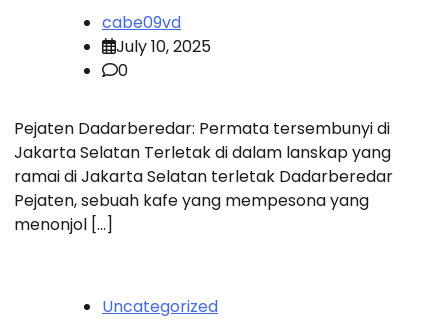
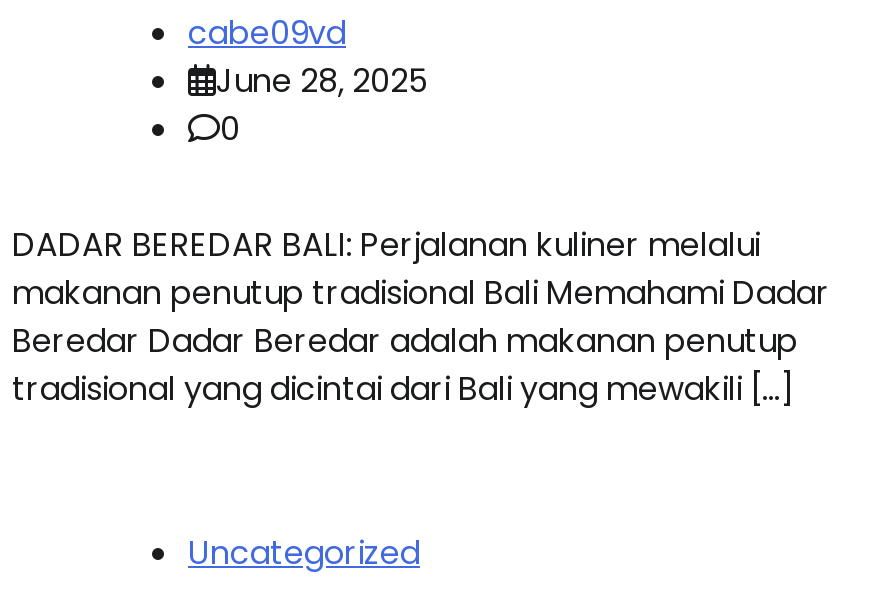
[116,35,211,58] July 10, 2025 -> [216,57,428,103] June 28, 2025
[14,117,393,236] Pejaten Dadarberedar: Permata tersembunyi di | Jakarta Selatan Terletak di dalam lanskap yang | ramai di Jakarta Selatan terletak Dadarberedar | Pejaten, sebuah kafe yang mempesona yang | menonjol […] -> [12,221,830,411] DADAR BEREDAR BALI: Perjalanan kuliner melalui | makanan penutup tradisional Bali Memahami Dadar | Beredar Dadar Beredar adalah makanan penutup | tradisional yang dicintai dari Bali yang mewakili […]

